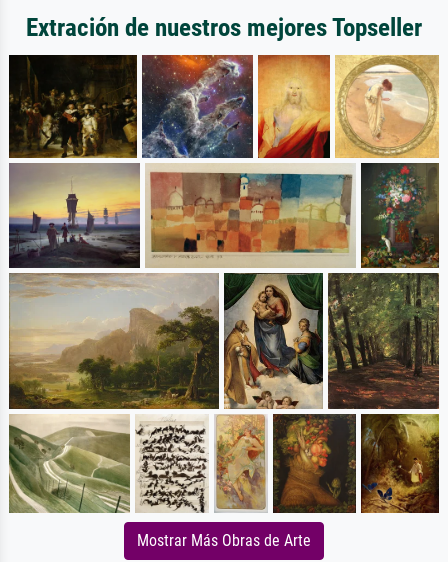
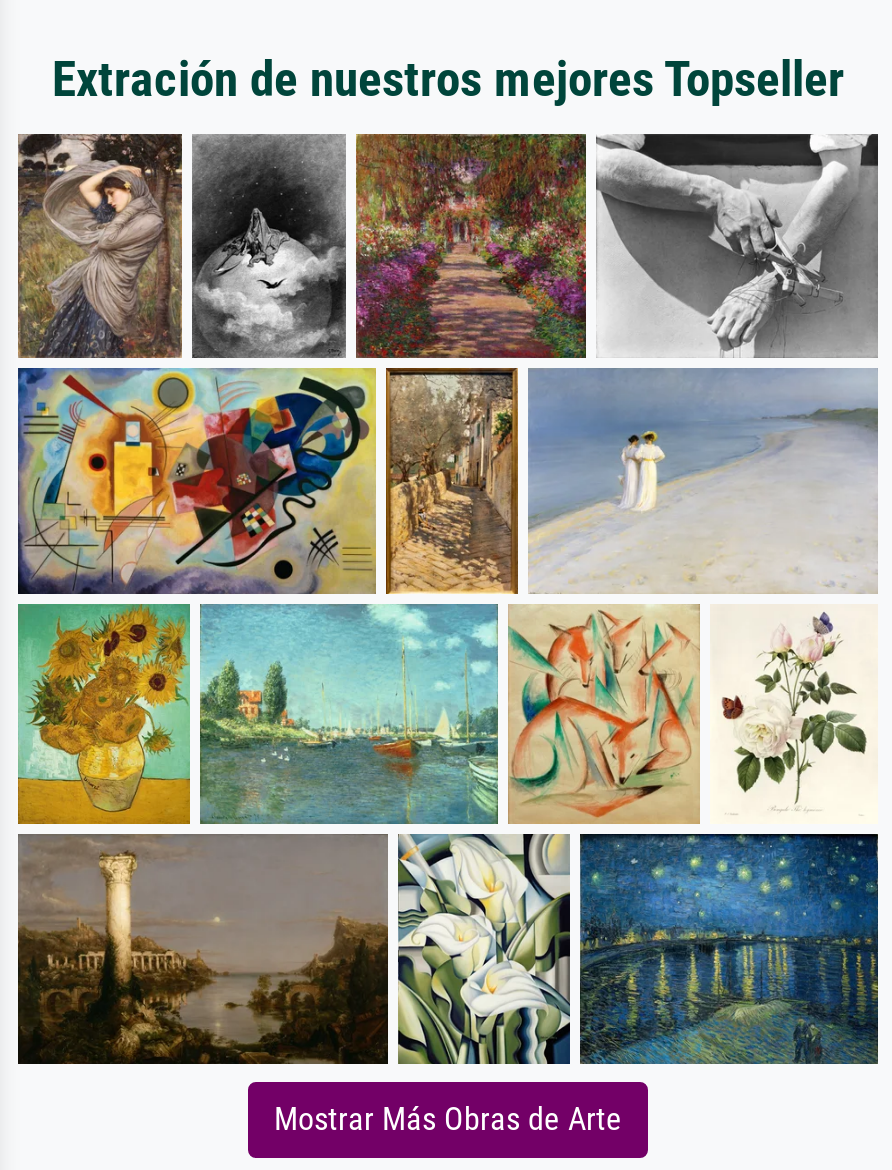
[8,54,440,514] [image] -> [16,131,880,1065] [image]

